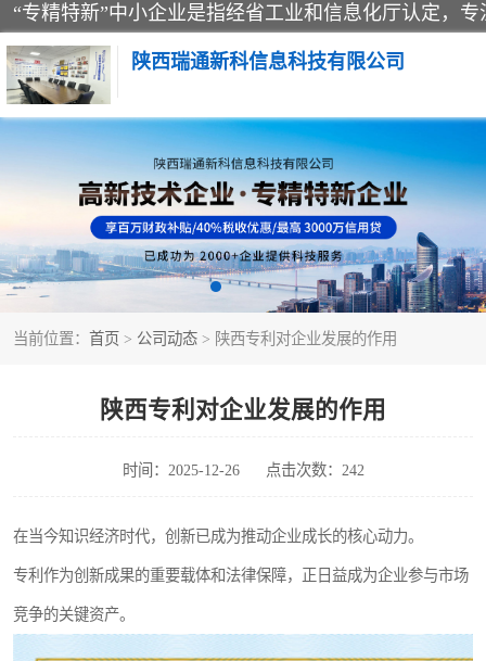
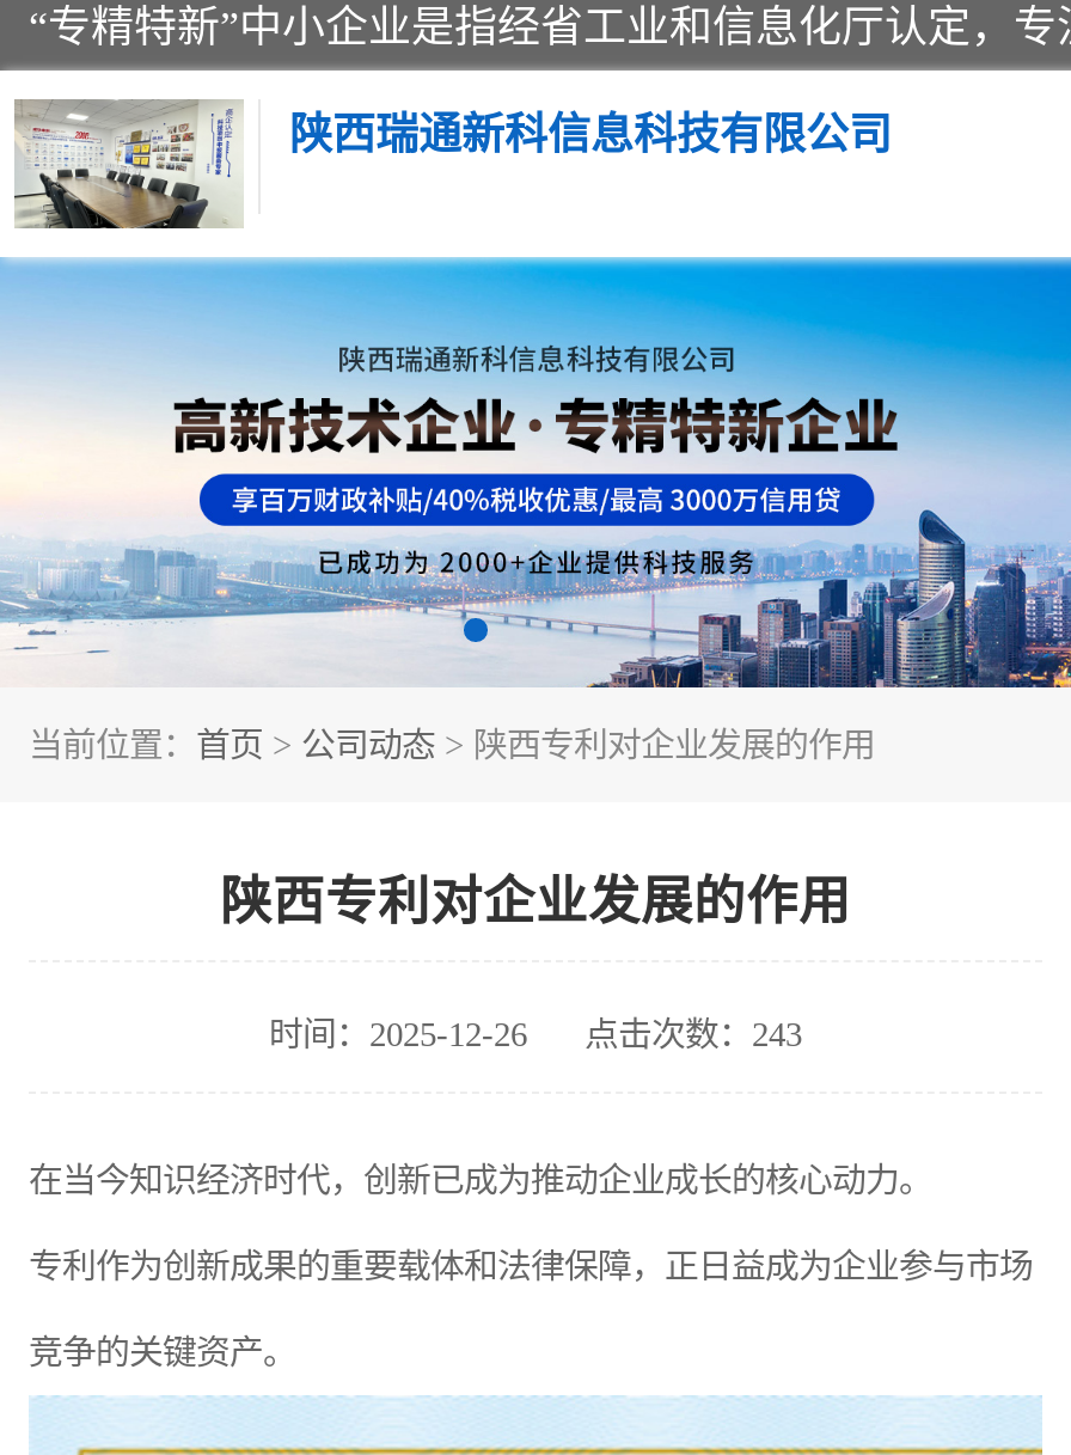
[122,461,364,479] 时间：2025-12-26 点击次数：242 -> [269,1015,802,1053] 时间：2025-12-26 点击次数：243

